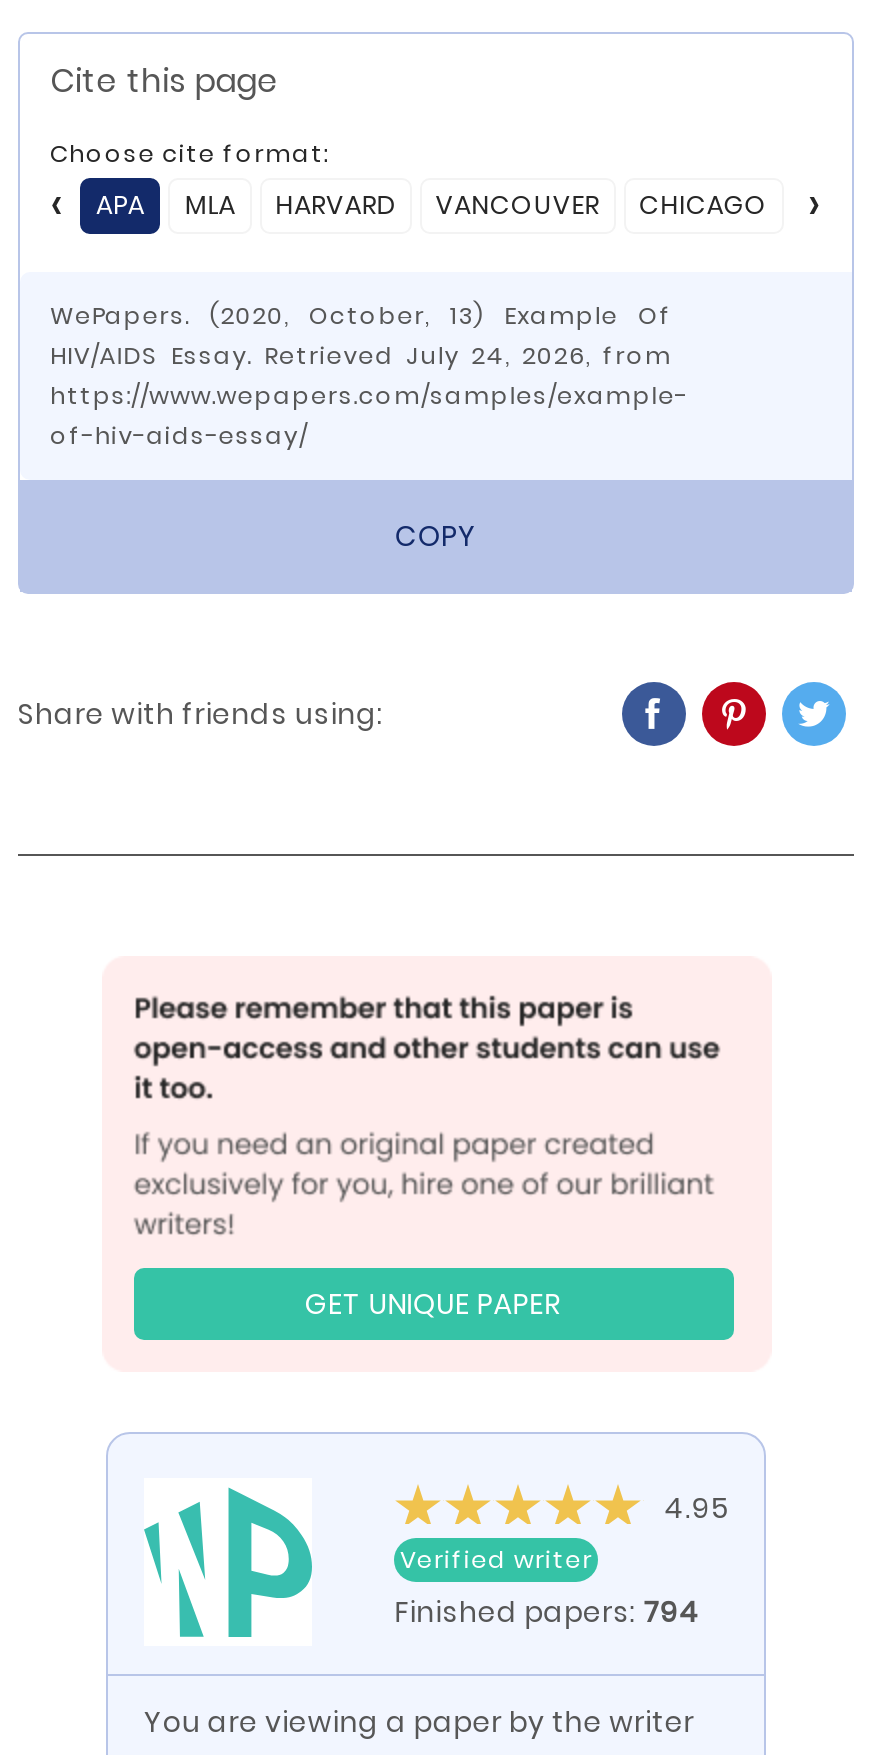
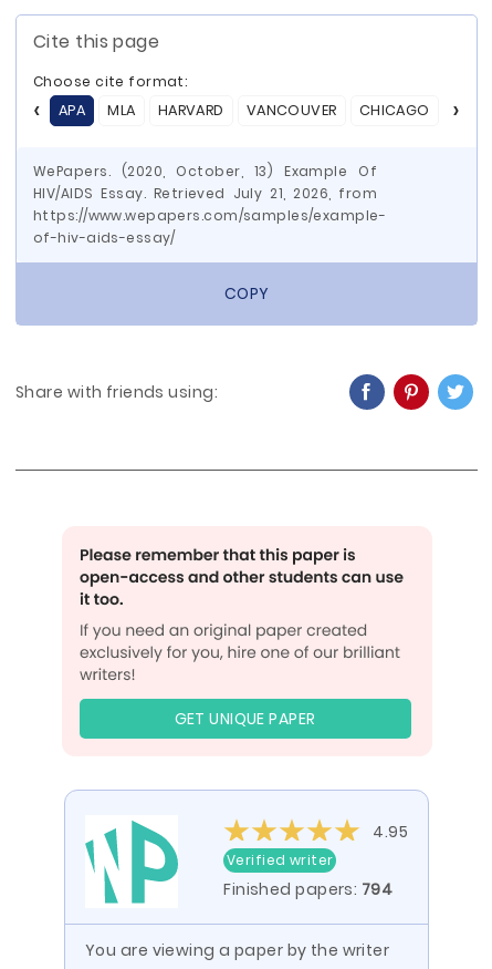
[50,338,672,372] HIV/AIDS Essay. Retrieved July 24, 2026, from -> [33,184,377,203] HIV/AIDS Essay. Retrieved July 21, 2026, from

